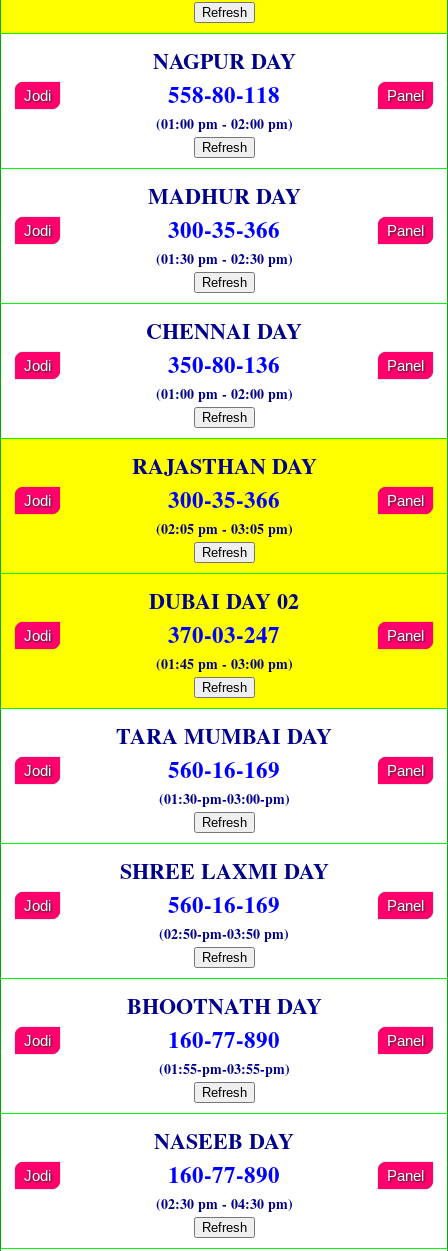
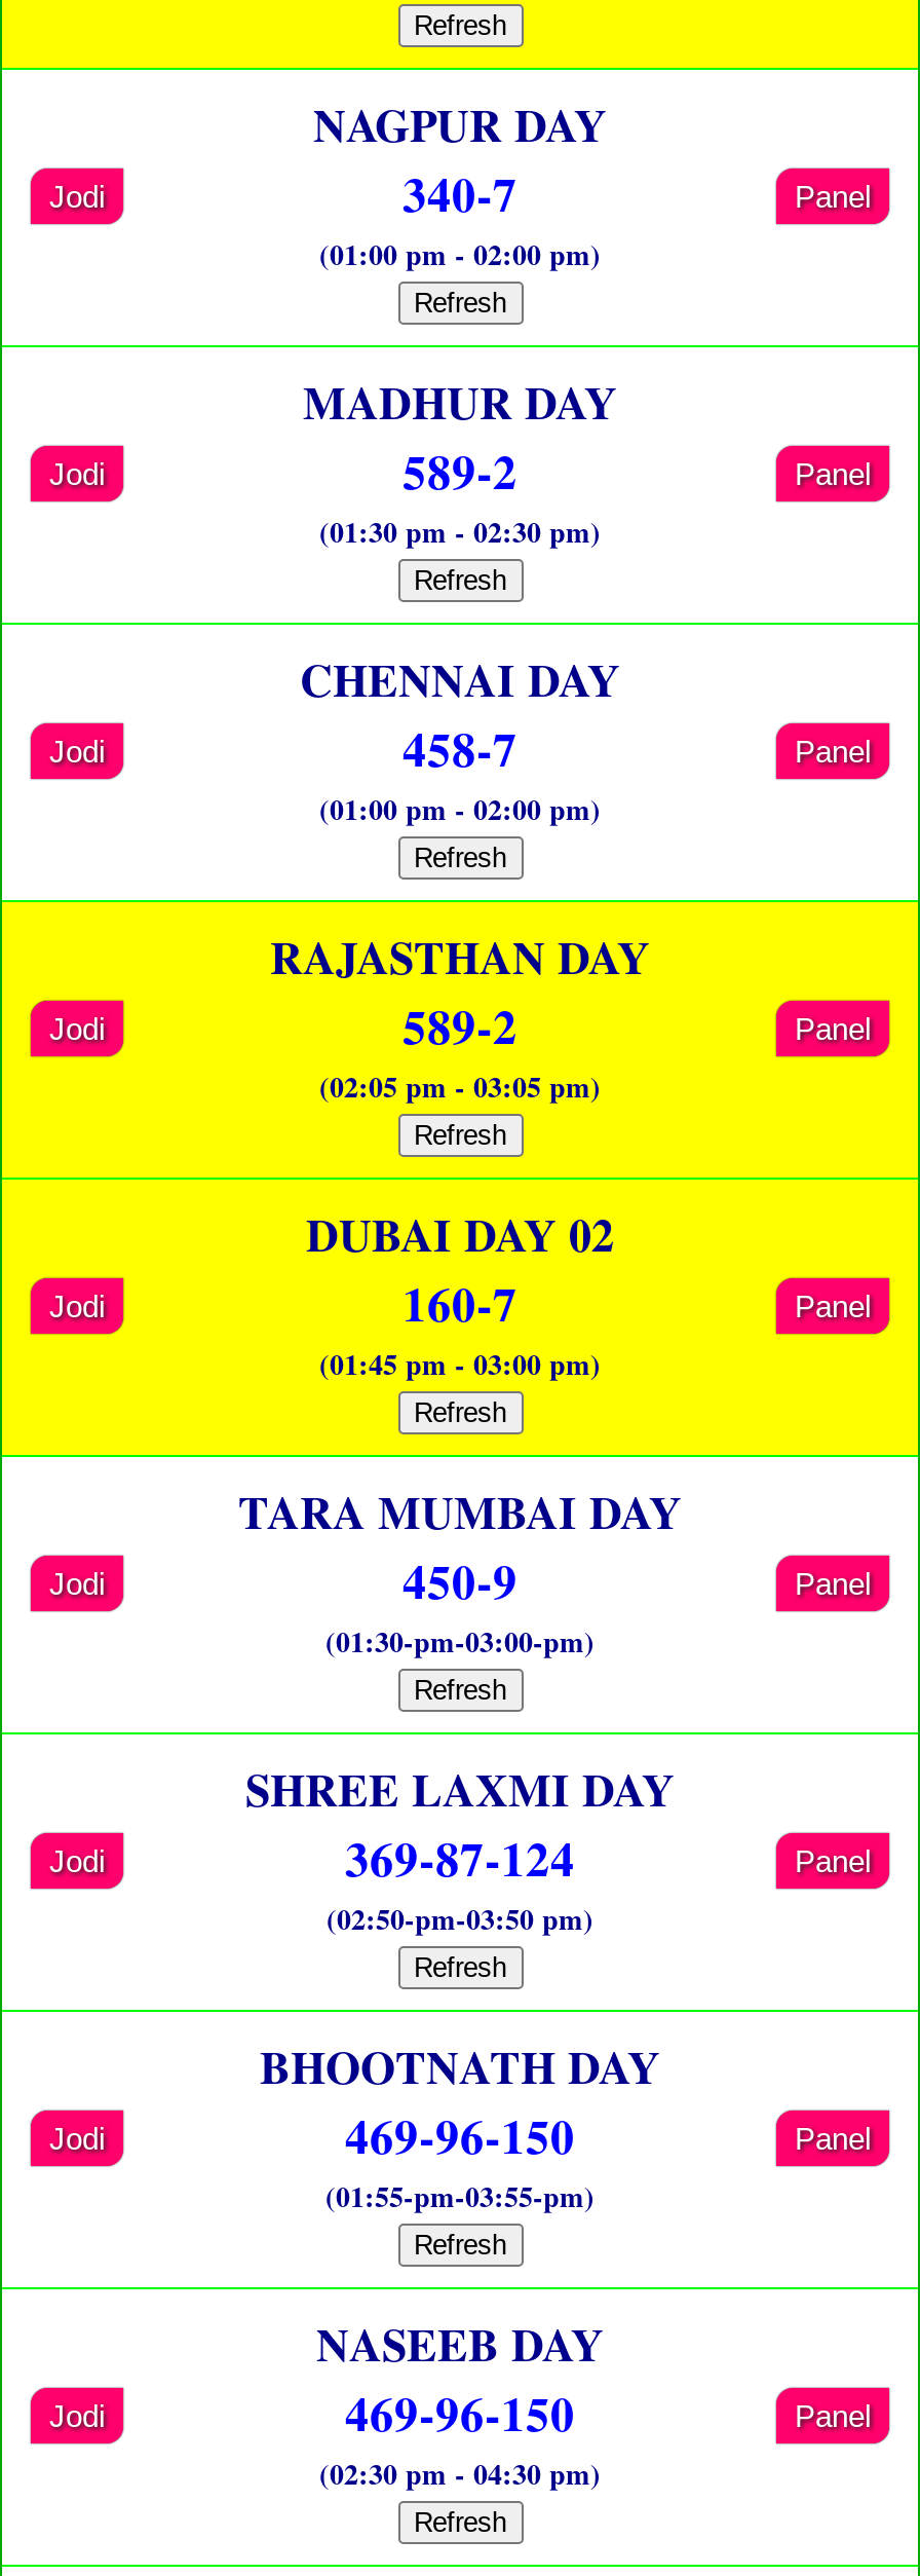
[168,77,280,111] 558-80-118 -> [402,158,517,228] 340-7
[168,212,280,246] 300-35-366 -> [402,435,517,505] 589-2
[168,347,280,381] 350-80-136 -> [402,713,517,783] 458-7
[168,482,280,516] 300-35-366 -> [402,990,517,1060] 589-2
[168,617,280,651] 370-03-247 -> [402,1268,517,1337] 160-7
[168,752,280,786] 560-16-169 -> [402,1545,517,1615] 450-9
[168,887,280,921] 560-16-169 -> [345,1822,575,1892] 369-87-124
[168,1022,280,1056] 160-77-890 -> [345,2100,575,2170] 469-96-150
[168,1157,280,1191] 160-77-890 -> [345,2377,575,2447] 469-96-150

